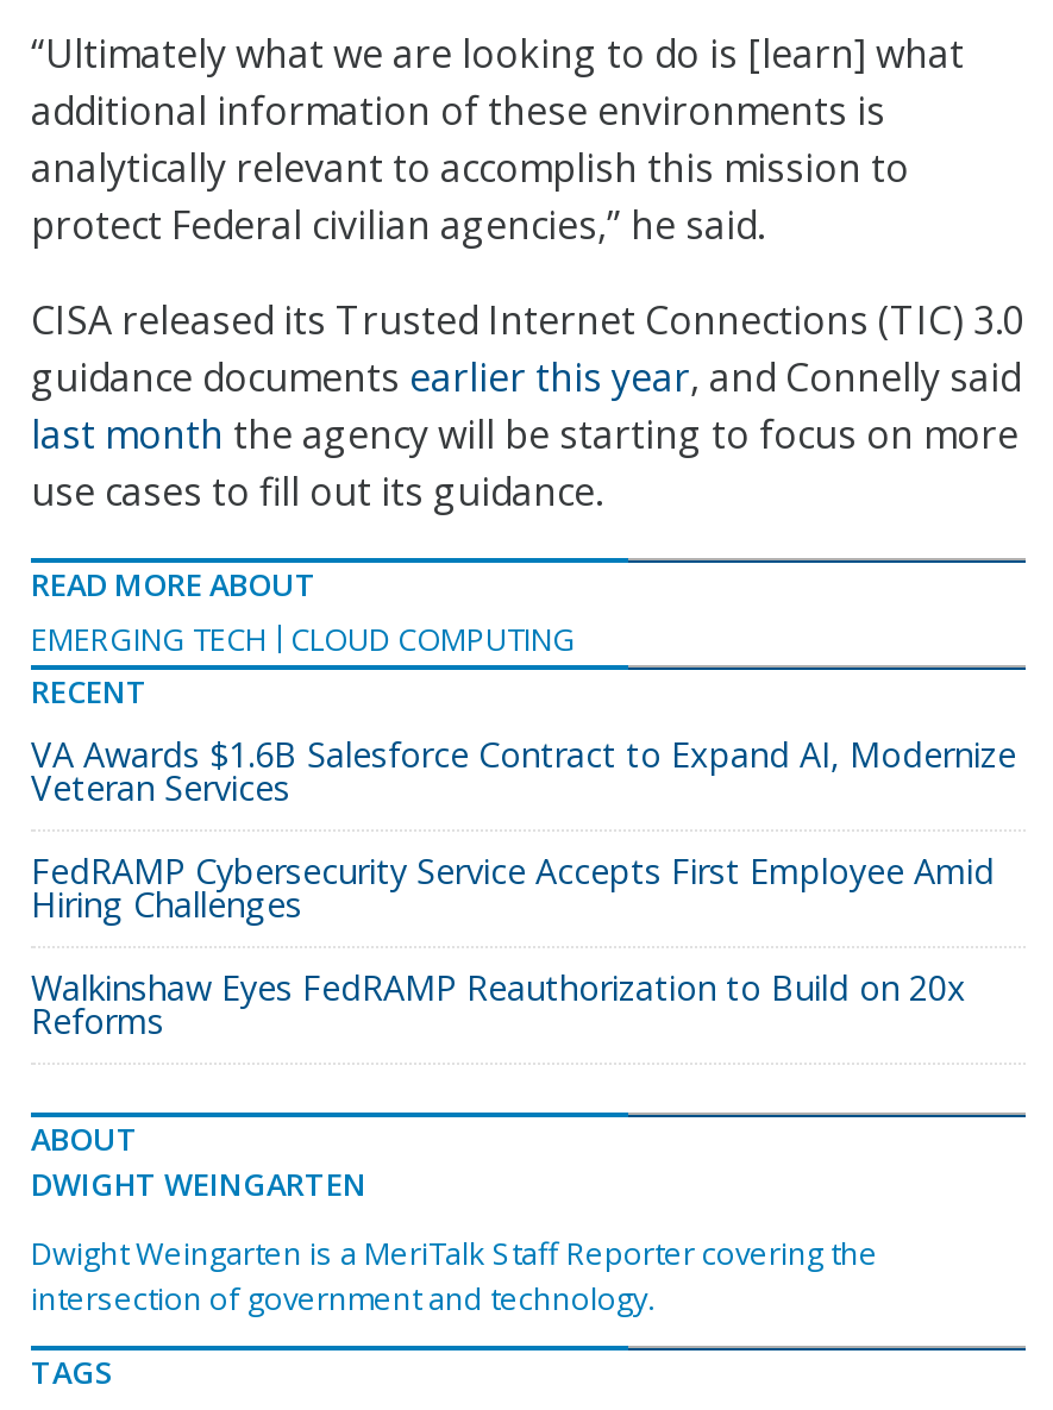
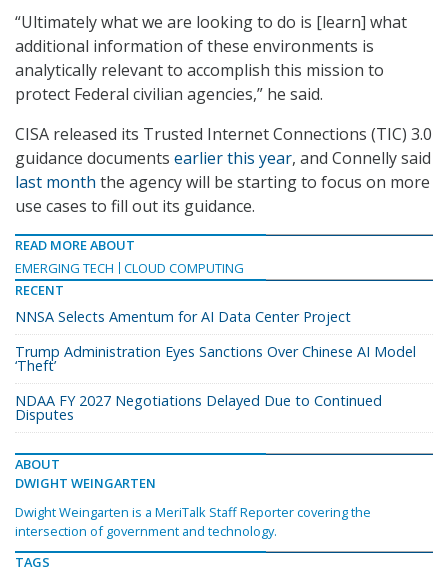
[31,732,1016,811] VA Awards $1.6B Salesforce Contract to Expand AI, Modernize | Veteran Services -> [15,307,351,326] NNSA Selects Amentum for AI Data Center Project
[31,849,995,927] FedRAMP Cybersecurity Service Accepts First Employee Amid | Hiring Challenges -> [15,342,416,375] Trump Administration Eyes Sanctions Over Chinese AI Model | ‘Theft’
[31,965,966,1044] Walkinshaw Eyes FedRAMP Reauthorization to Build on 20x | Reforms -> [15,391,382,424] NDAA FY 2027 Negotiations Delayed Due to Continued | Disputes

